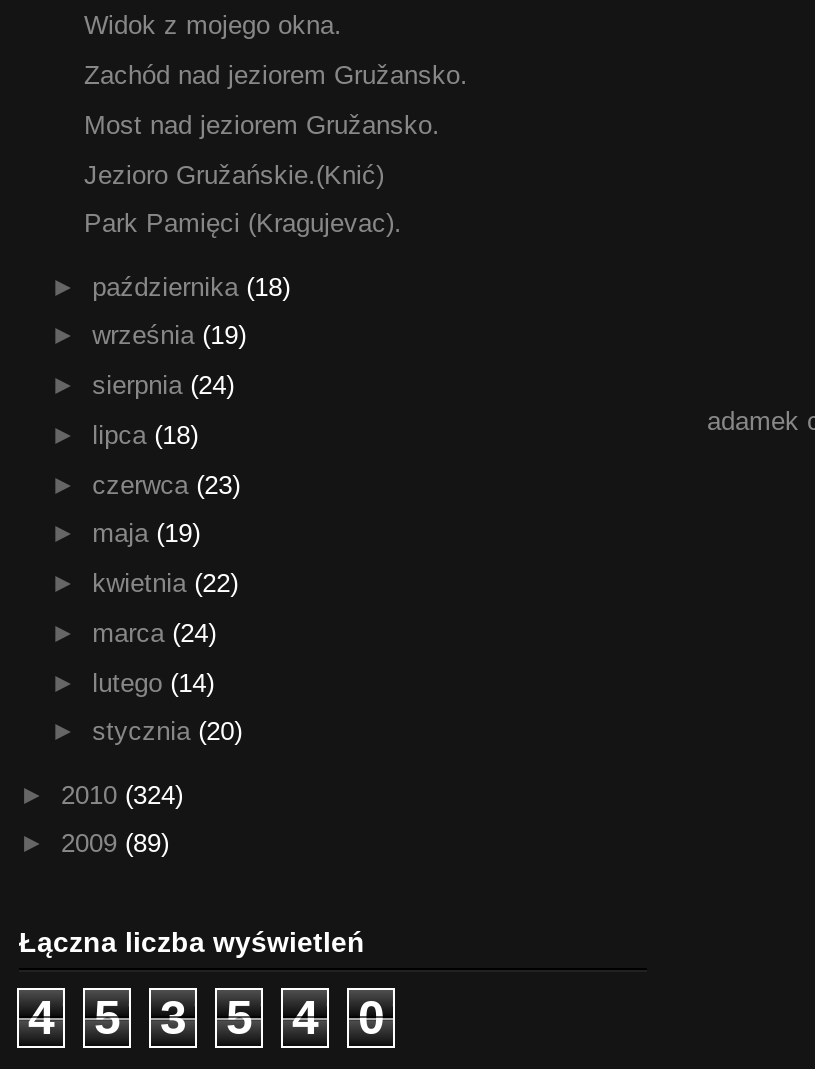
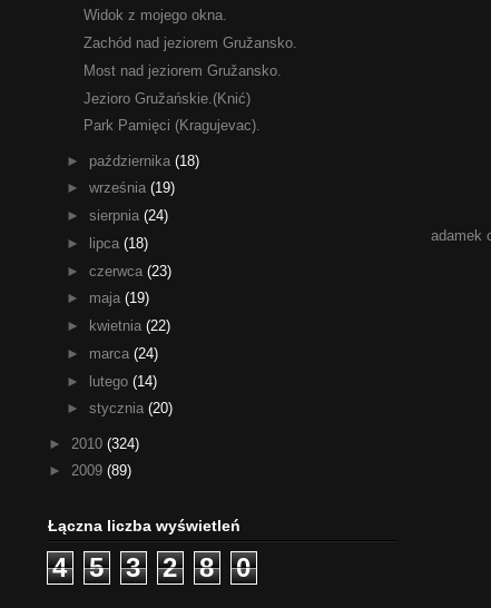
[226,991,252,1045] 5 -> [163,553,178,583] 2
[292,991,318,1045] 4 -> [200,553,214,583] 8

